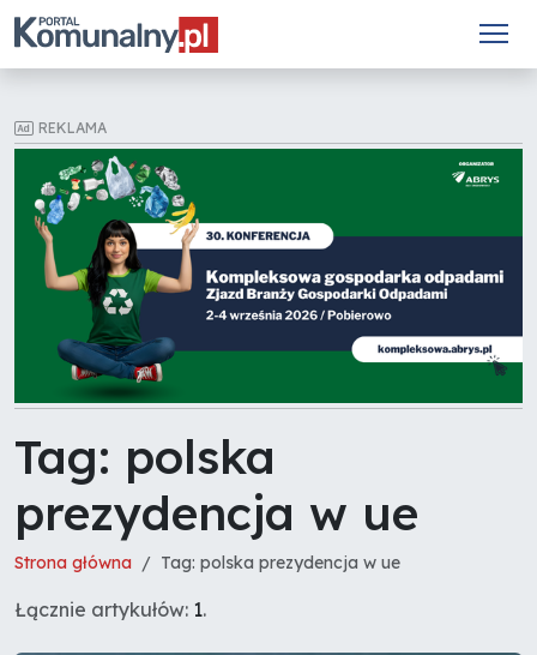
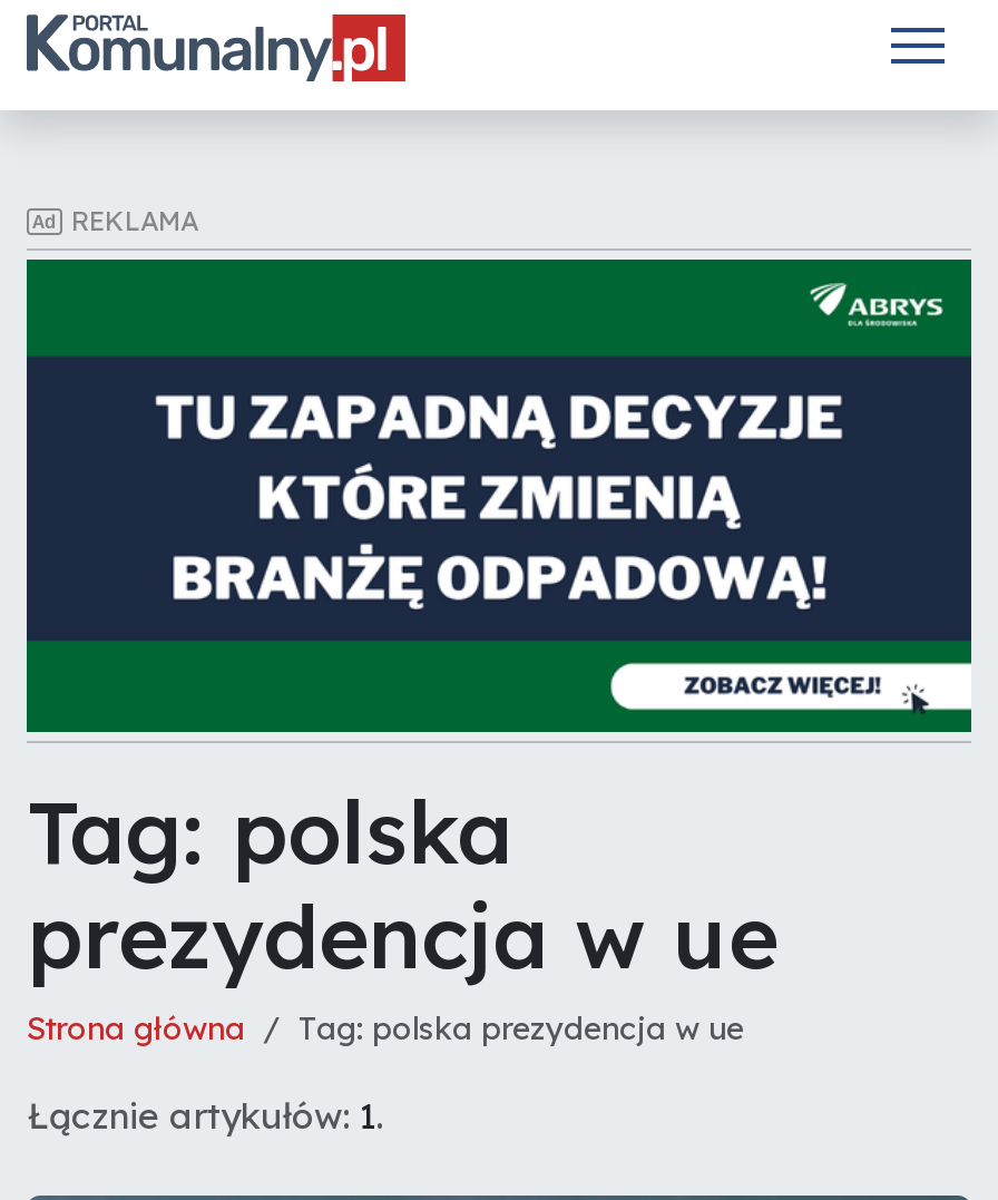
[14,155,524,398] [image] -> [27,275,973,721] [image]

